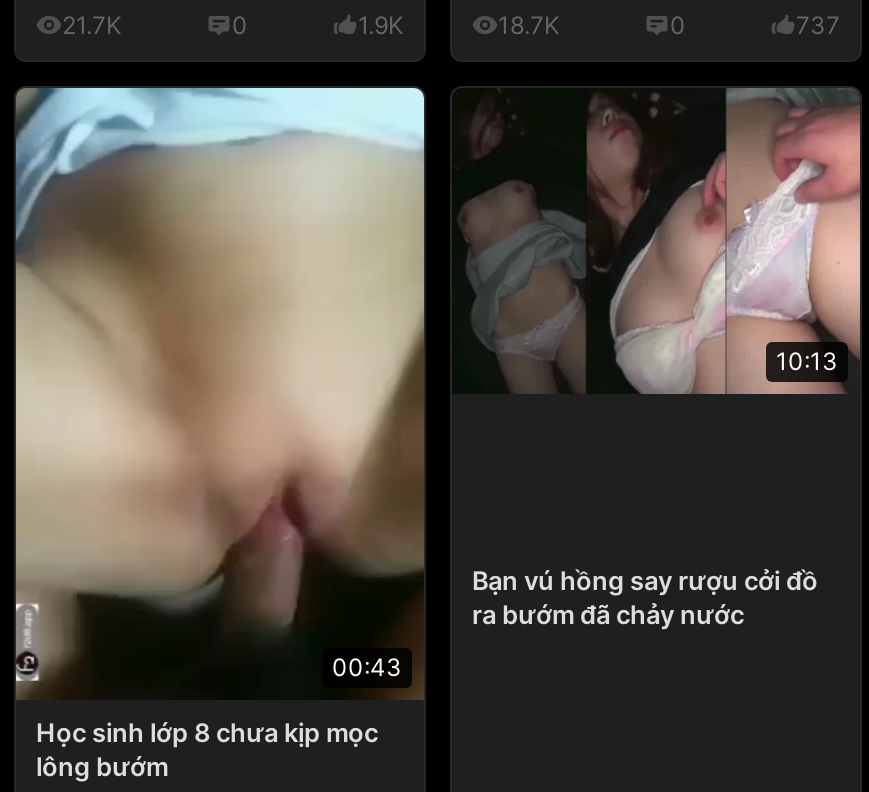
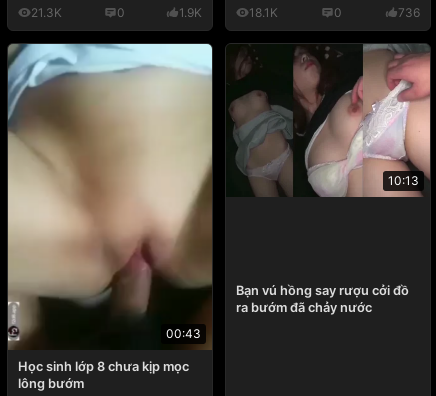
[62,11,122,41] 21.7K -> [31,5,62,20] 21.3K
[498,11,560,41] 18.7K -> [249,5,278,20] 18.1K
[796,11,840,41] 737 -> [398,5,420,20] 736

